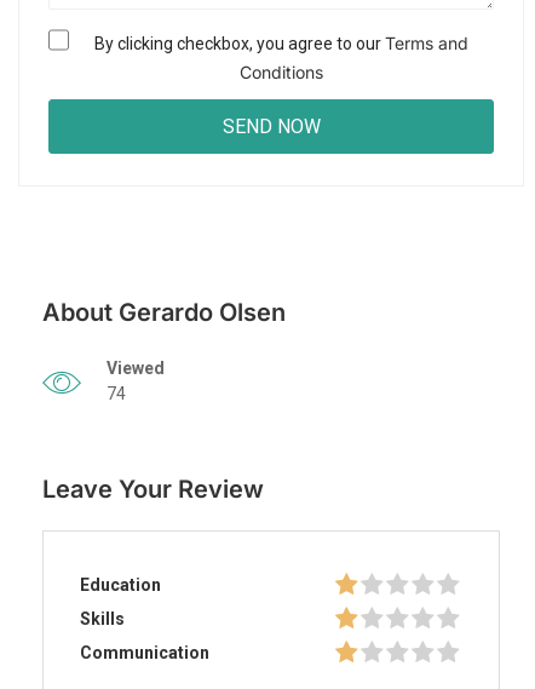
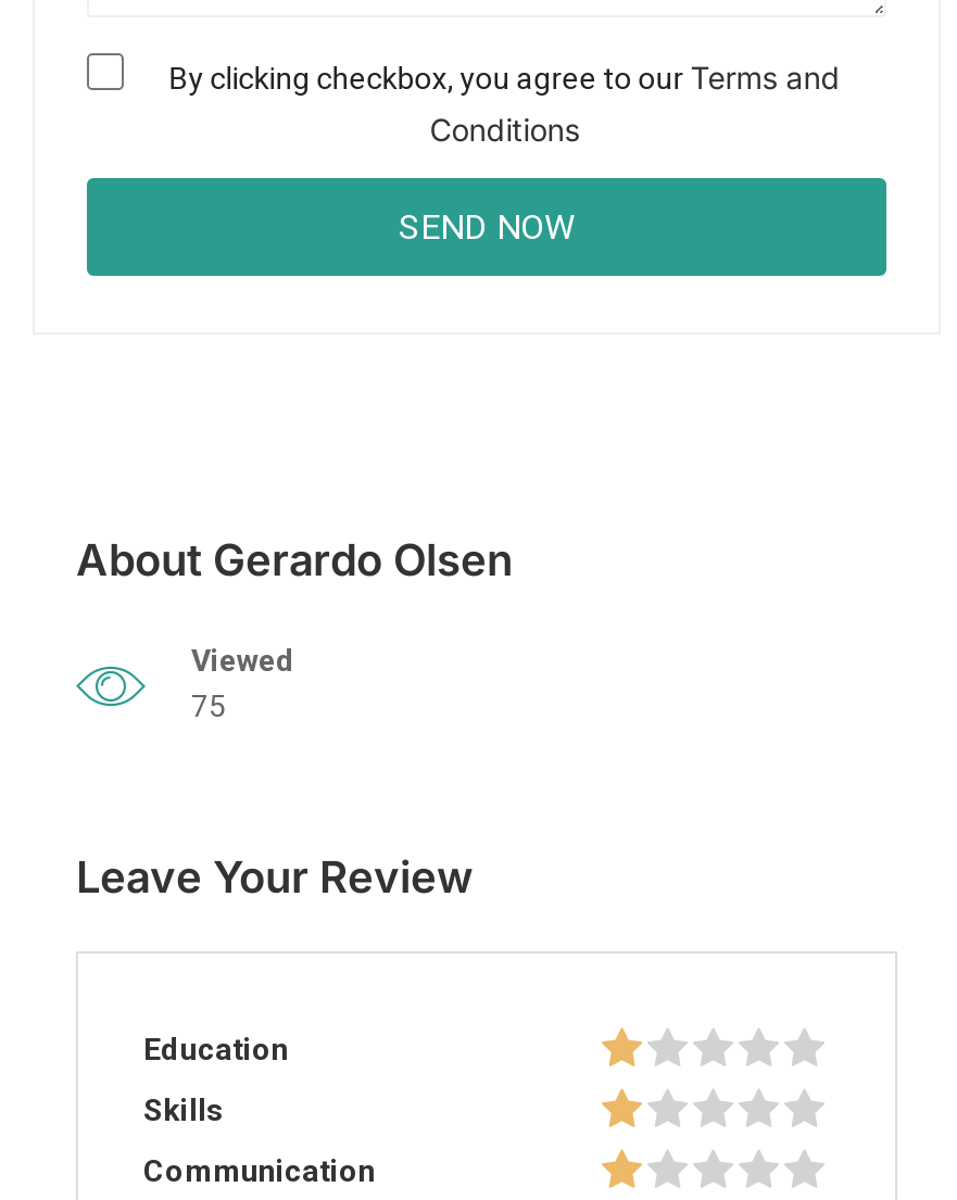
[107,383,126,403] 74 -> [191,688,226,723] 75

